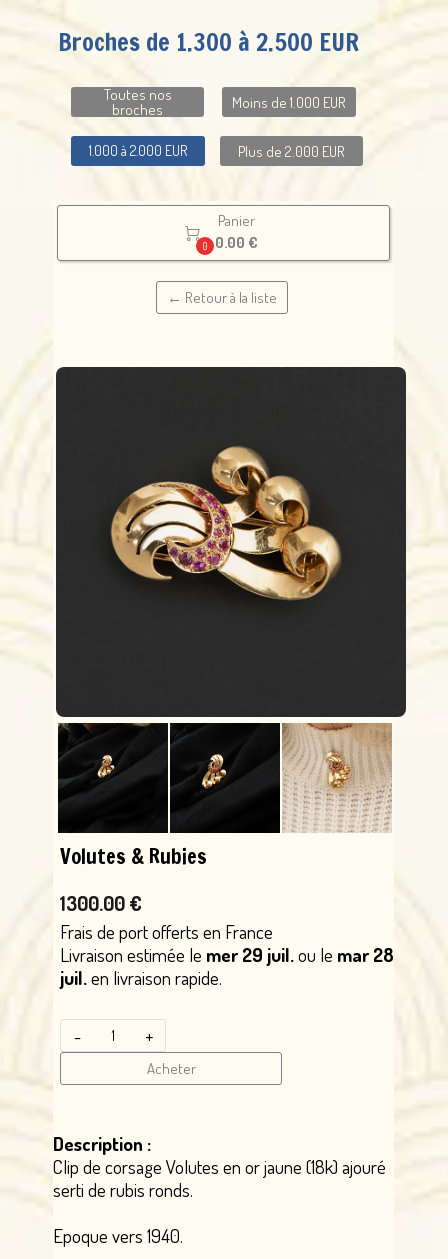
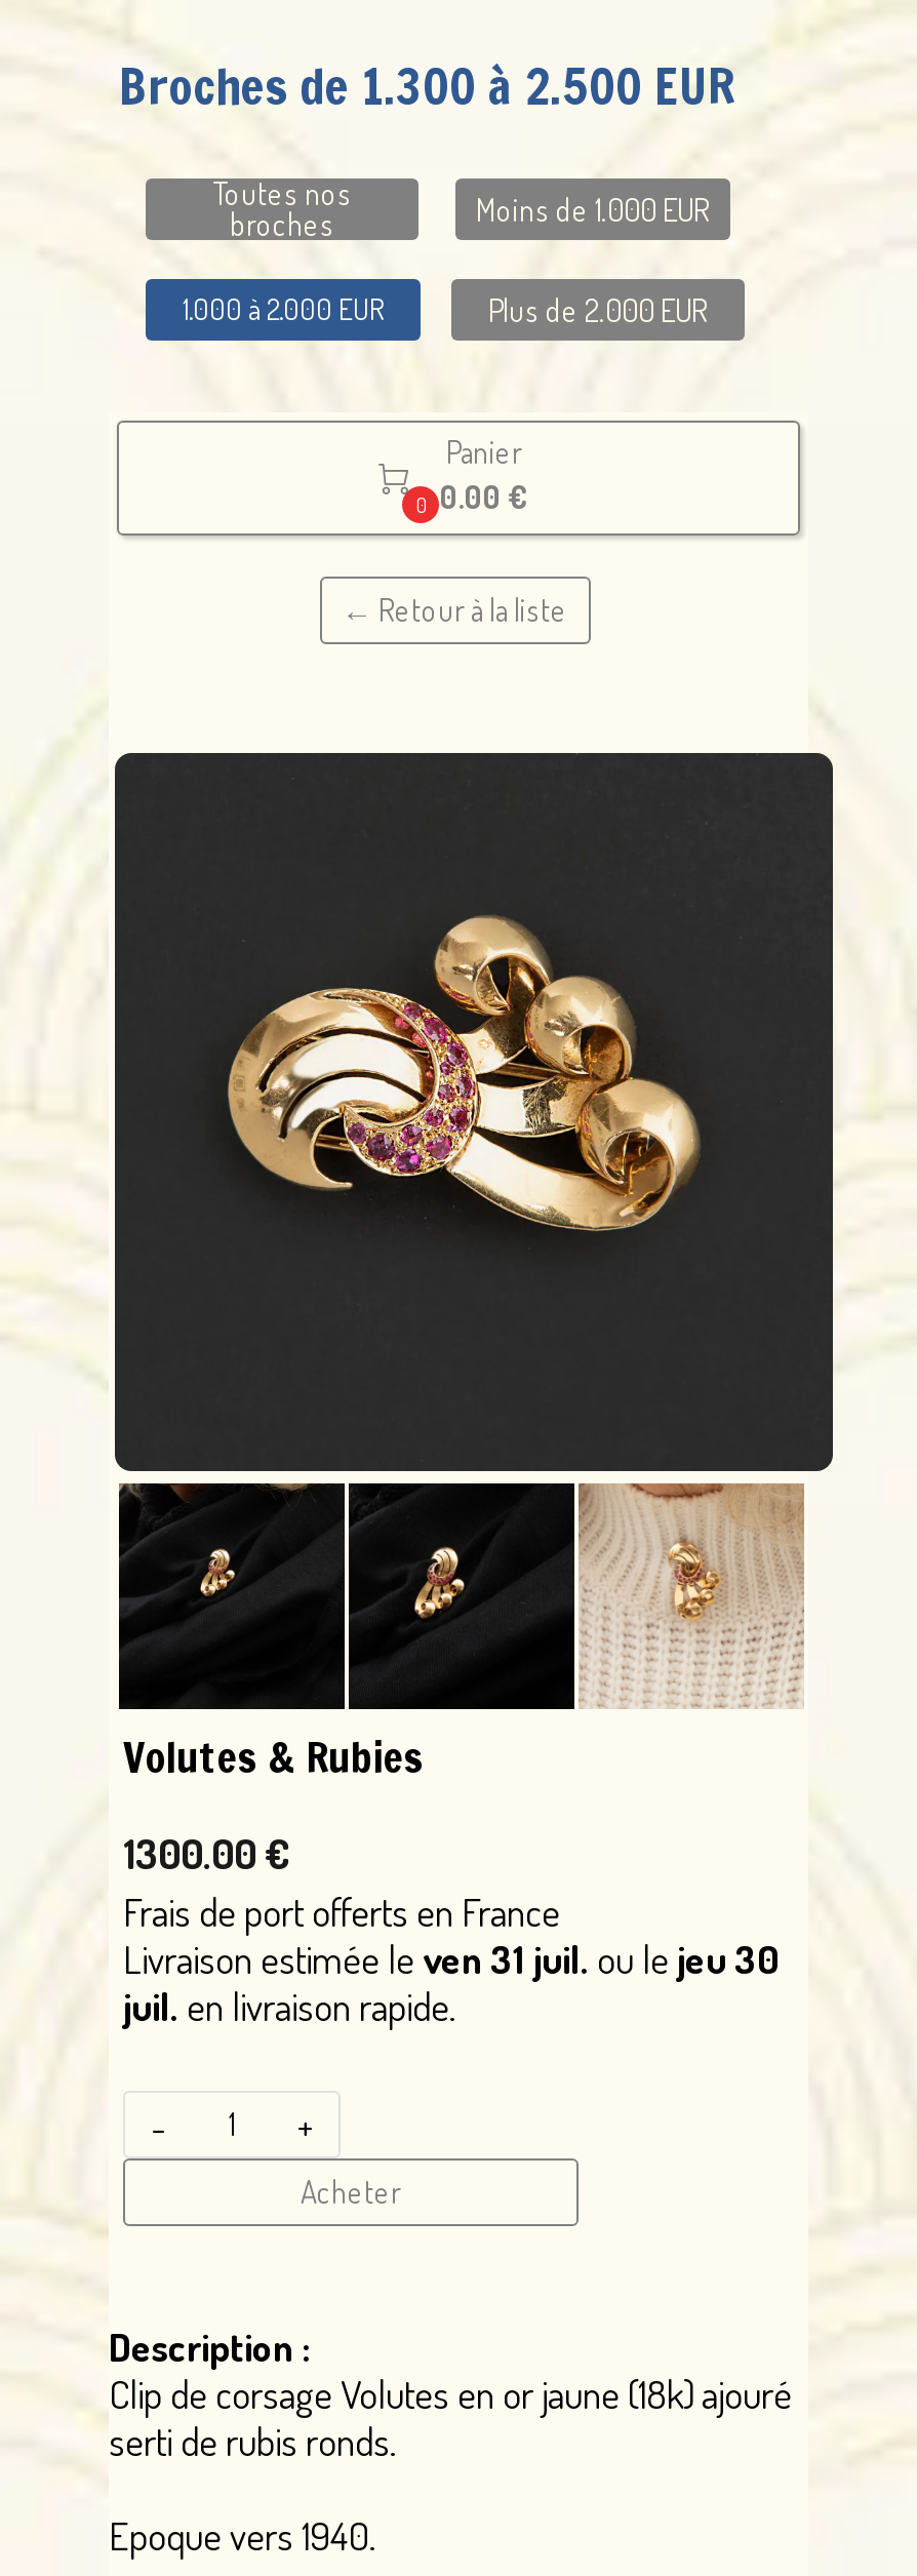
[60,942,394,967] Livraison estimée le mer 29 juil. ou le mar 28 -> [123,1933,780,1984] Livraison estimée le ven 31 juil. ou le jeu 30

